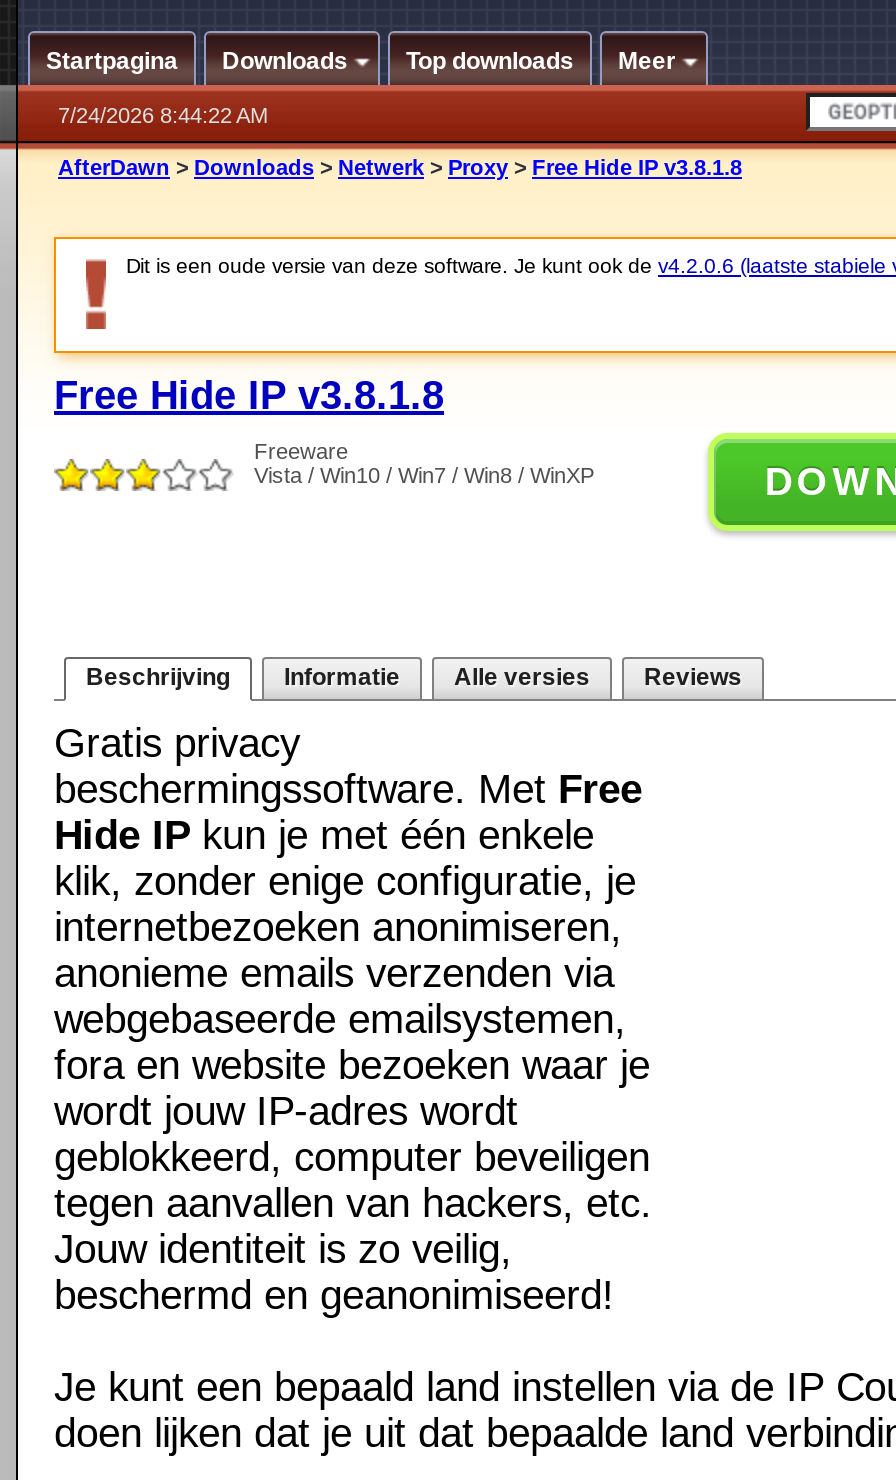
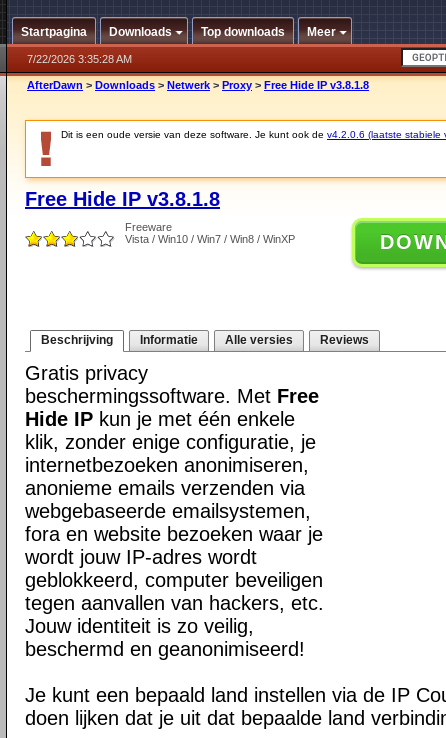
[58,103,268,127] 7/24/2026 8:44:22 AM -> [27,53,132,65] 7/22/2026 3:35:28 AM

